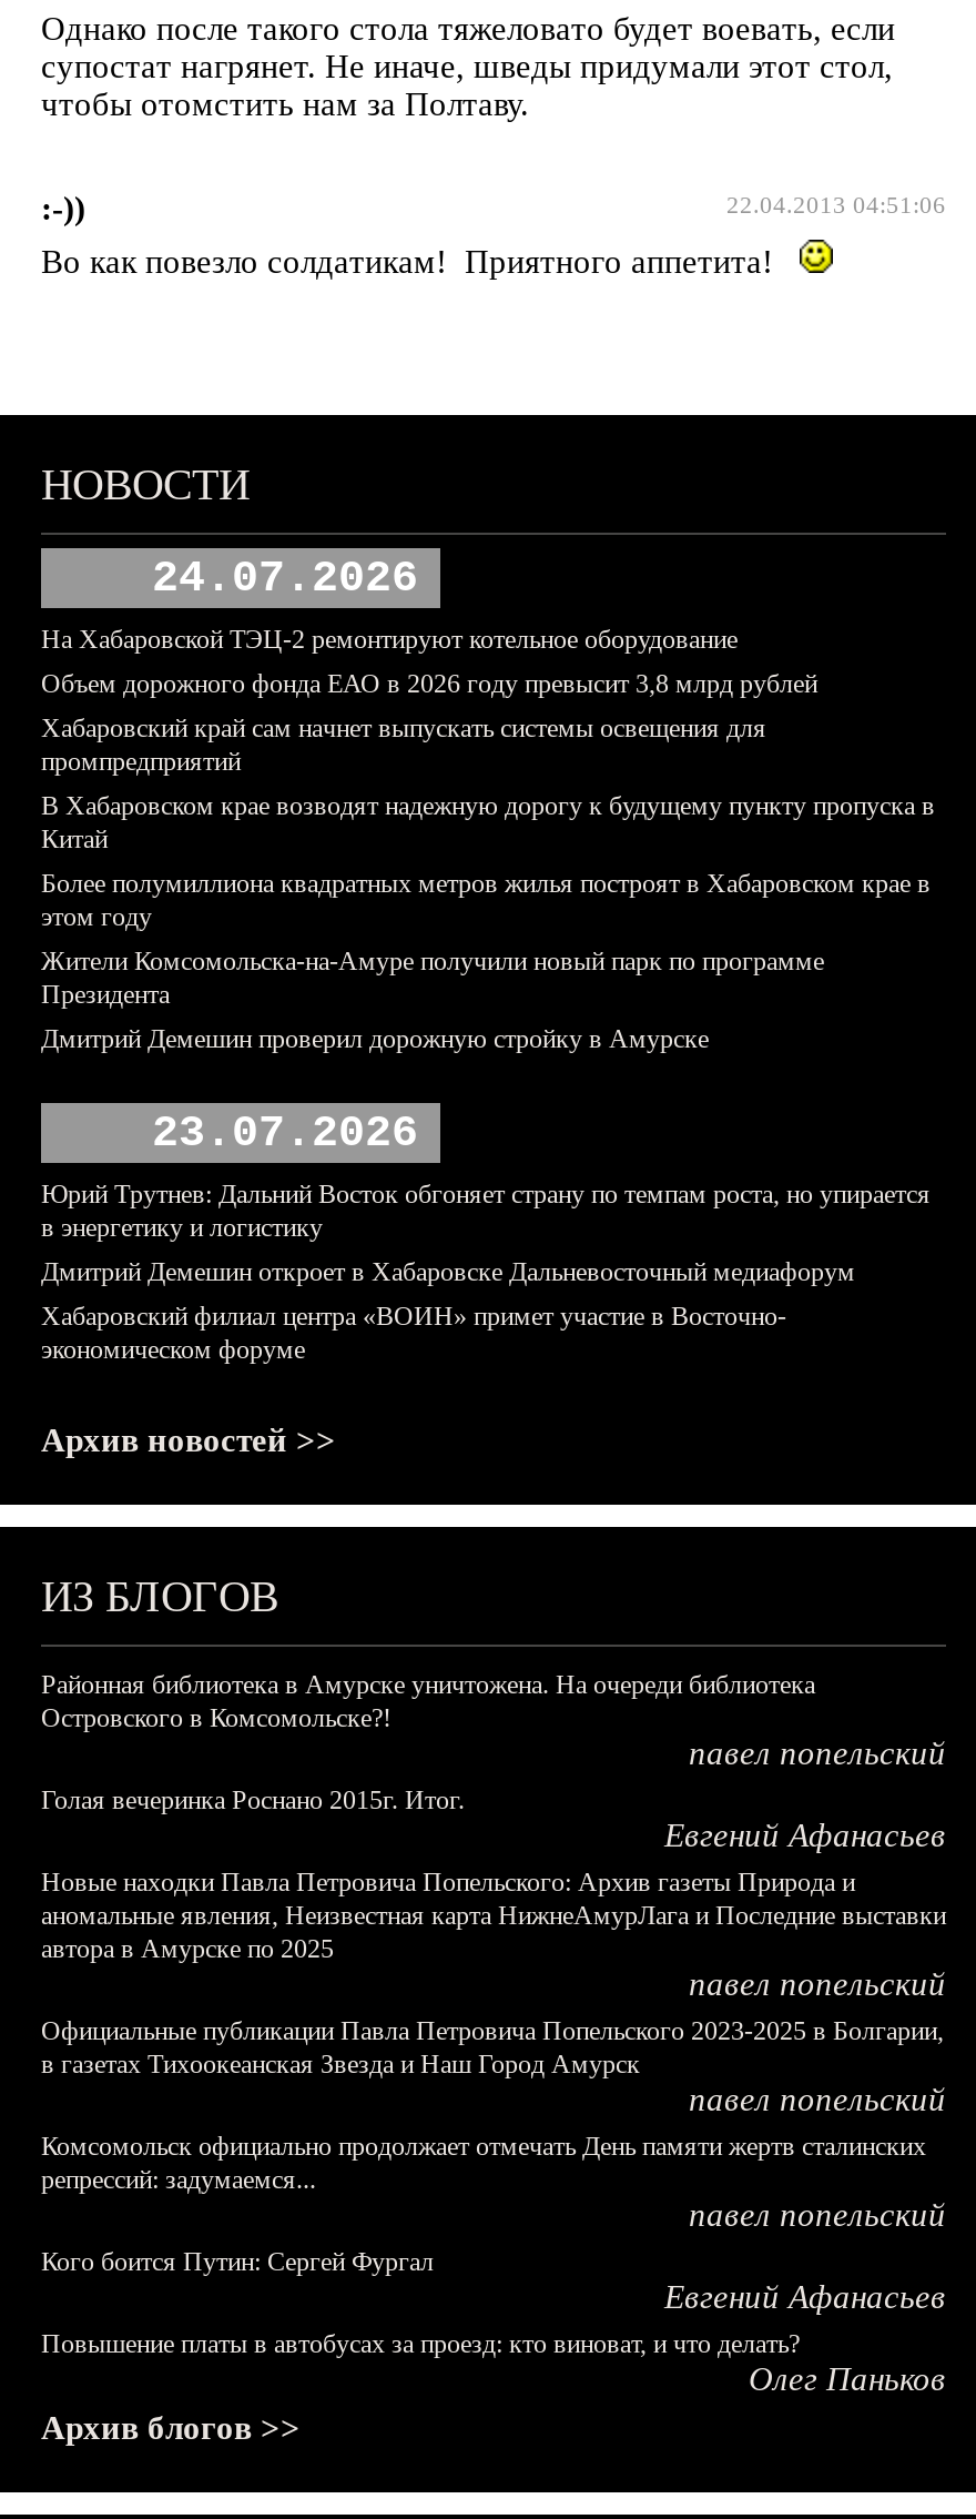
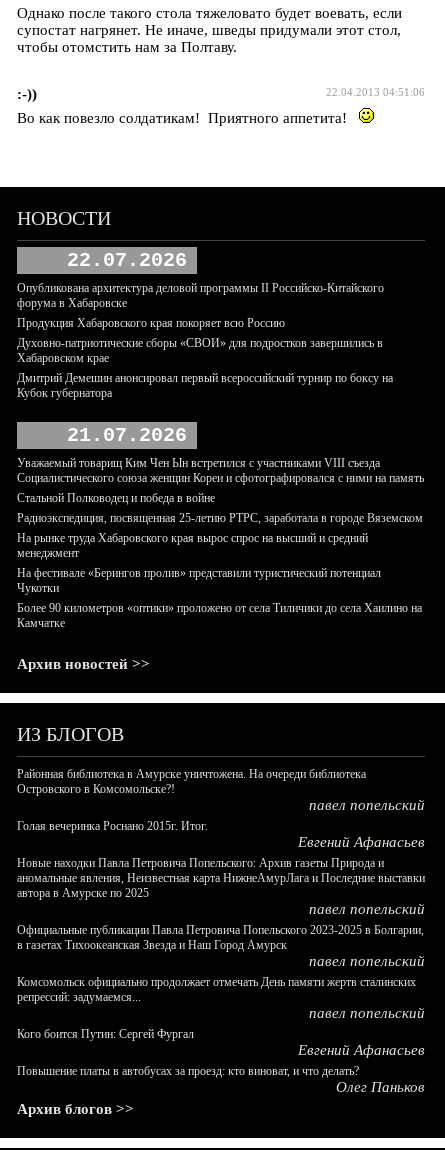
[41,553,935,1054] 24.07.2026 | На Хабаровской ТЭЦ-2 ремонтируют котельное оборудование | Объем дорожного фонда ЕАО в 2026 году превысит 3,8 млрд рублей | Хабаровский край сам начнет выпускать системы освещения для | промпредприятий | В Хабаровском крае возводят надежную дорогу к будущему пункту пропуска в | Китай | Более полумиллиона квадратных метров жилья построят в Хабаровском крае в | этом году | Жители Комсомольска-на-Амуре получили новый парк по программе | Президента | Дмитрий Демешин проверил дорожную стройку в Амурске -> [17,249,393,400] 22.07.2026 | Опубликована архитектура деловой программы II Российско-Китайского | форума в Хабаровске | Продукция Хабаровского края покоряет всю Россию | Духовно-патриотические сборы «СВОИ» для подростков завершились в | Хабаровском крае | Дмитрий Демешин анонсировал первый всероссийский турнир по боксу на | Кубок губернатора
[41,1107,931,1365] 23.07.2026 | Юрий Трутнев: Дальний Восток обгоняет страну по темпам роста, но упирается | в энергетику и логистику | Дмитрий Демешин откроет в Хабаровске Дальневосточный медиафорум | Хабаровский филиал центра «ВОИН» примет участие в Восточно- | экономическом форуме -> [17,424,424,630] 21.07.2026 | Уважаемый товарищ Ким Чен Ын встретился с участниками VIII съезда | Социалистического союза женщин Кореи и сфотографировался с ними на память | Стальной Полководец и победа в войне | Радиоэкспедиция, посвященная 25-летию РТРС, заработала в городе Вяземском | На рынке труда Хабаровского края вырос спрос на высший и средний | менеджмент | На фестивале «Берингов пролив» представили туристический потенциал | Чукотки | Более 90 километров «оптики» проложено от села Тиличики до села Хаилино на | Камчатке

